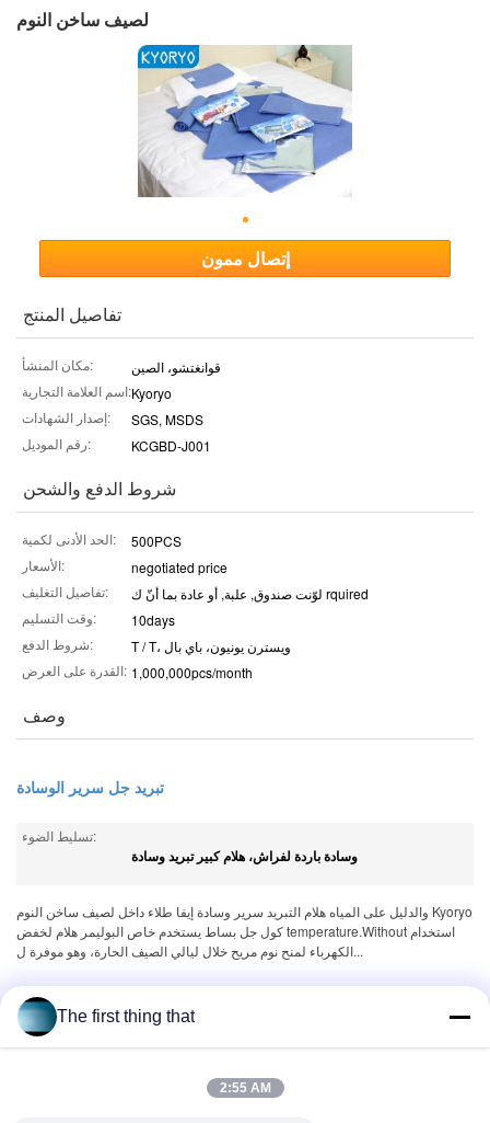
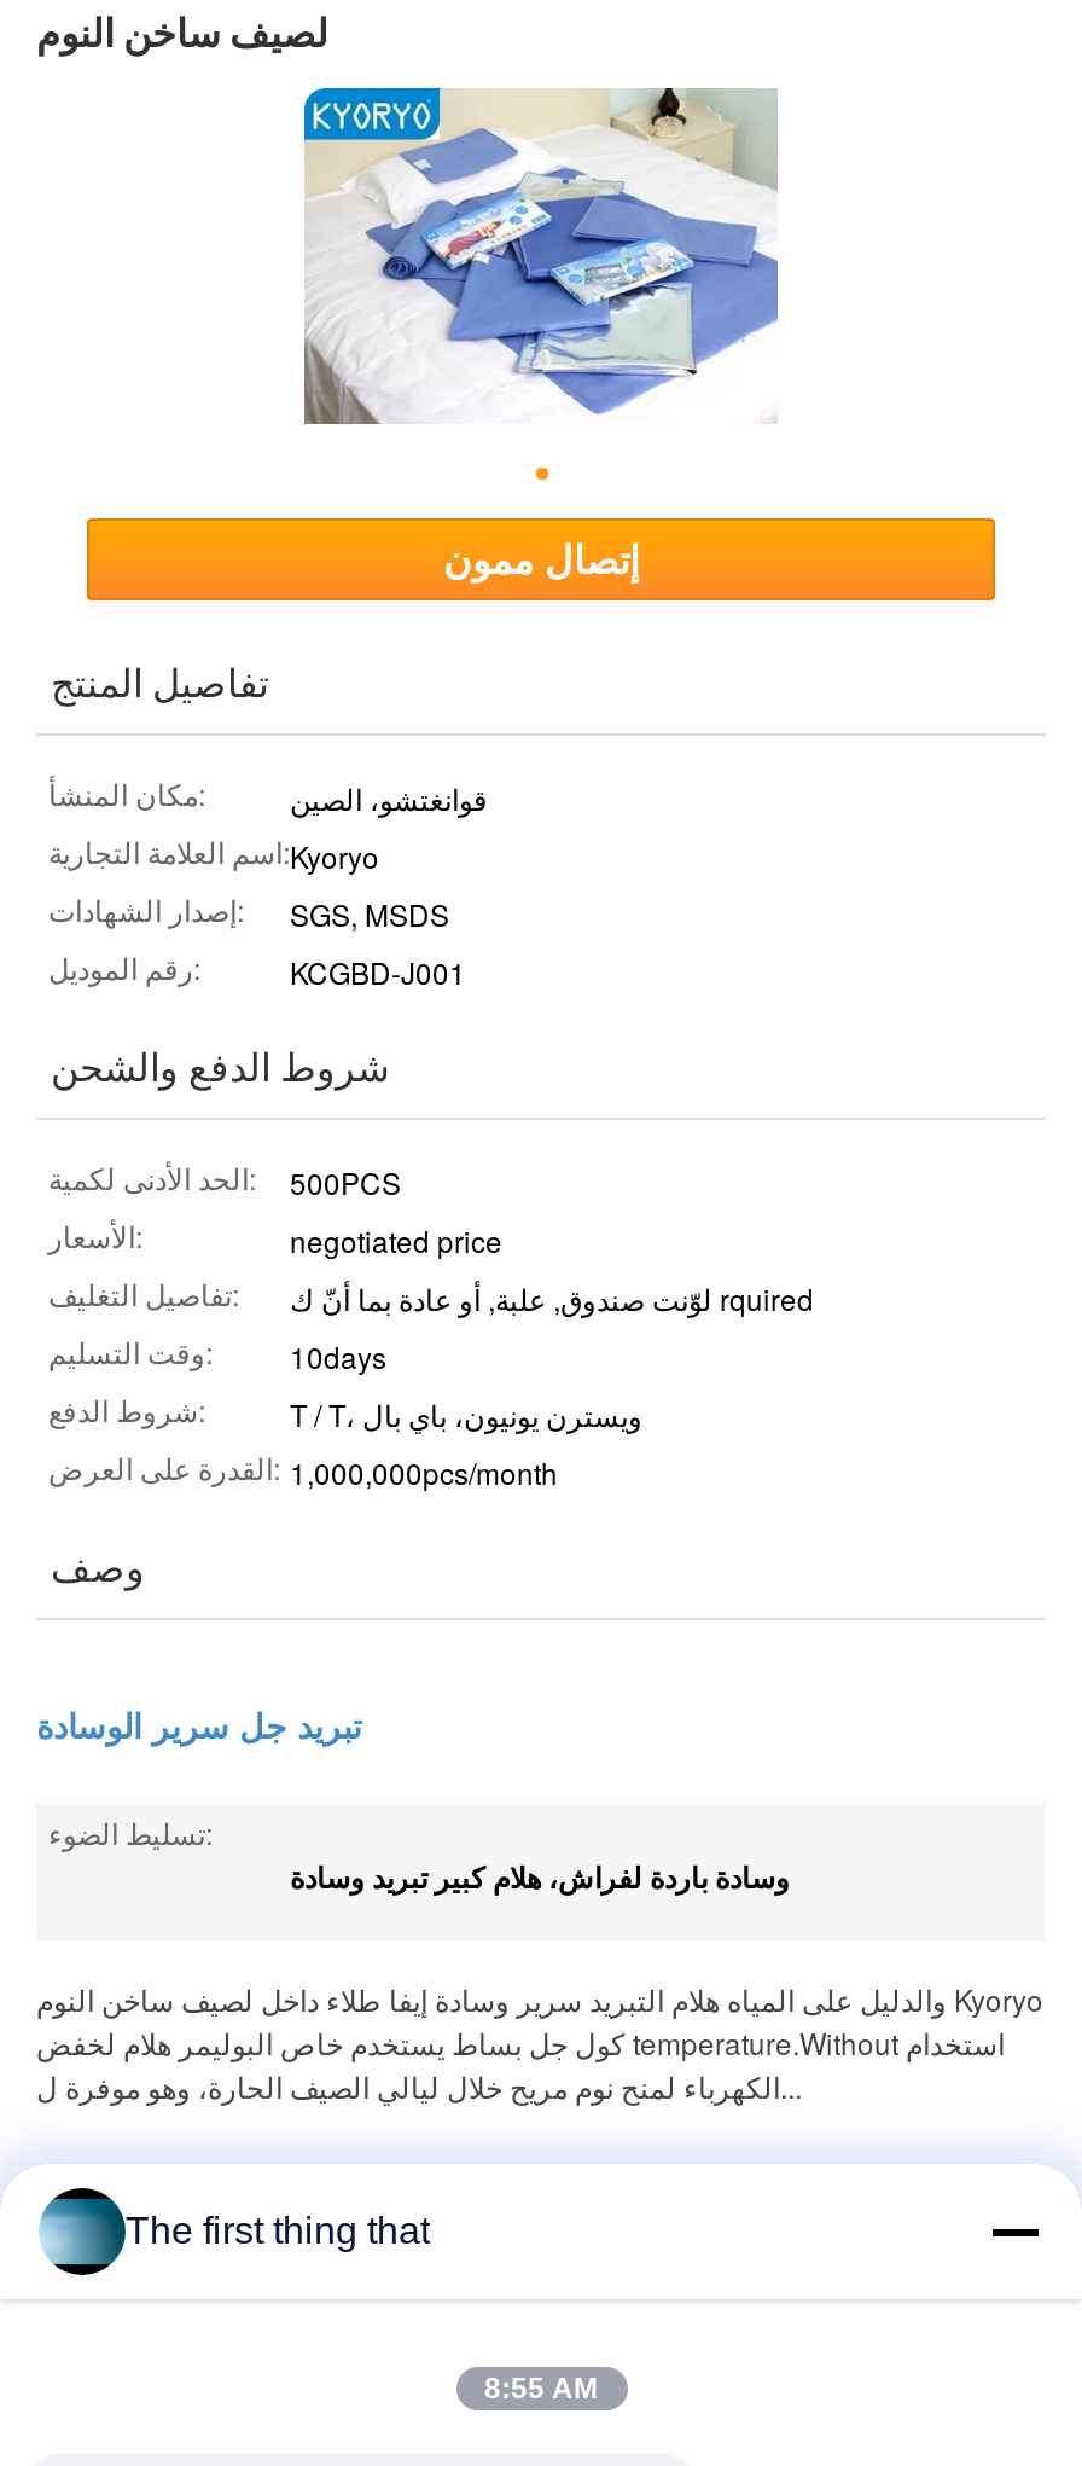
[219,1080,271,1096] 2:55 AM -> [484,2372,598,2406] 8:55 AM

